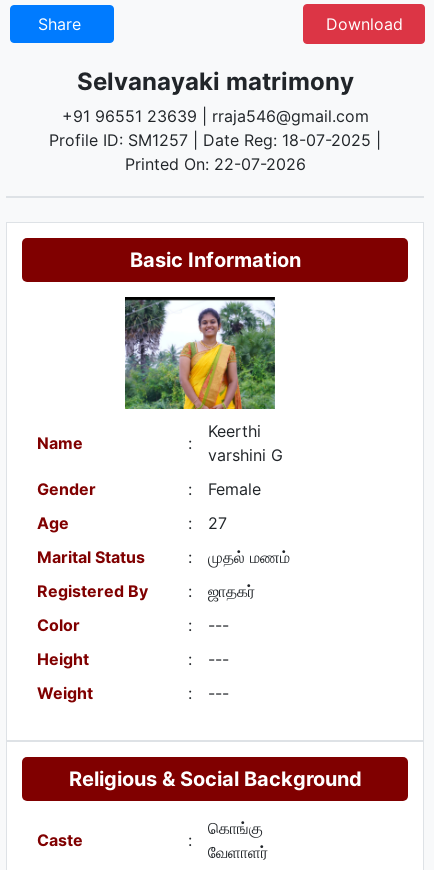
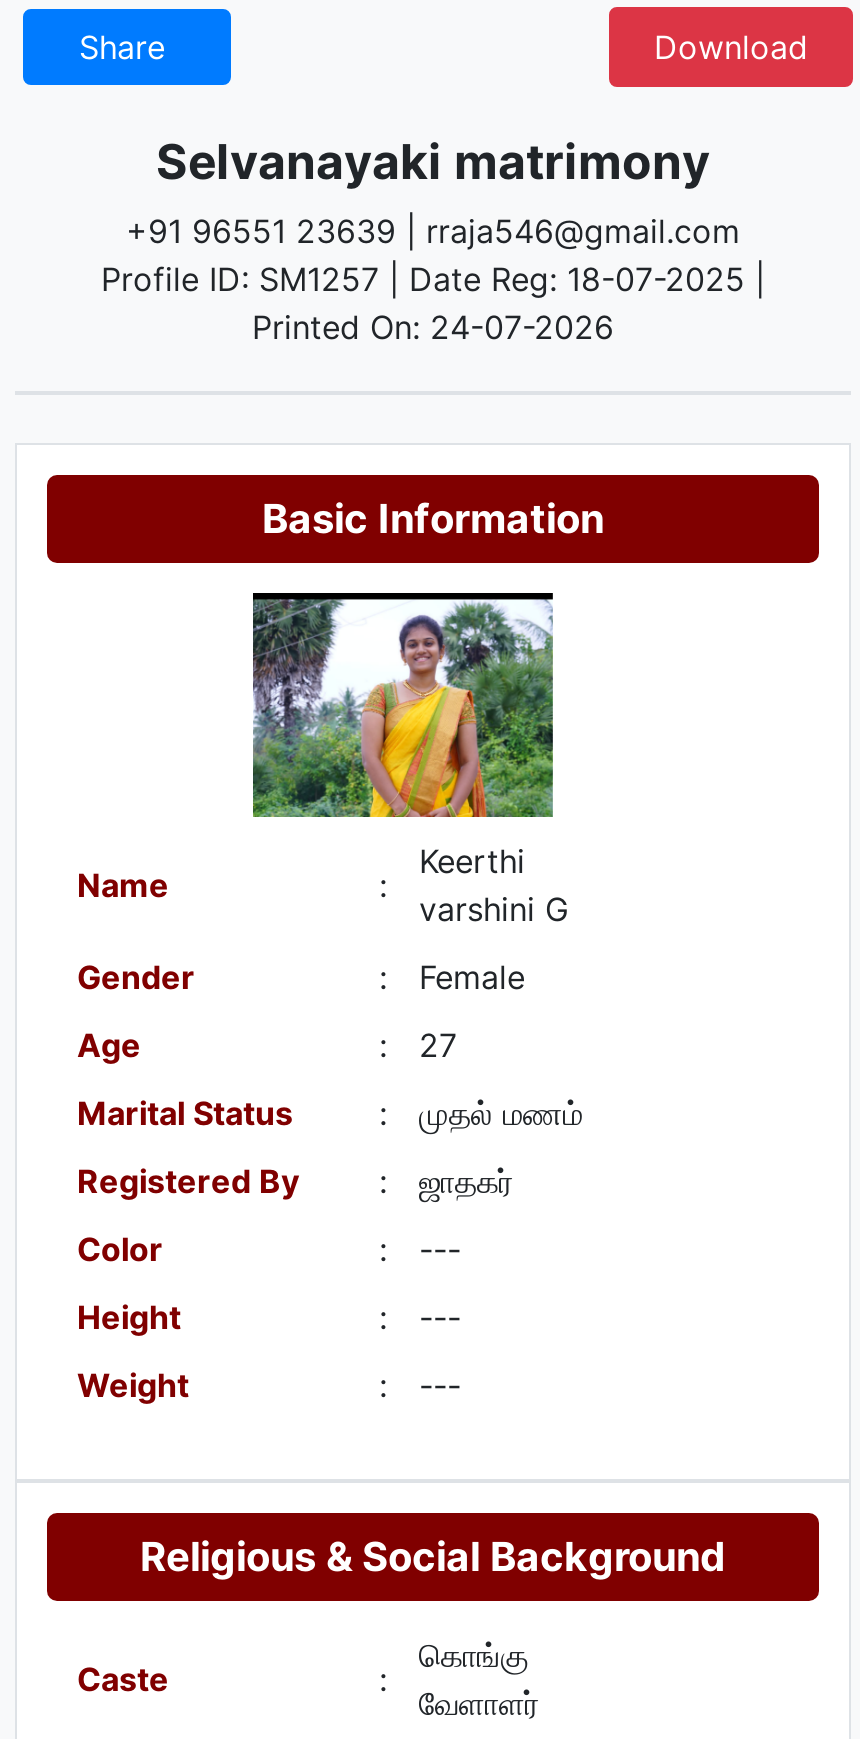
[124,154,305,174] Printed On: 22-07-2026 -> [252,307,614,347] Printed On: 24-07-2026

